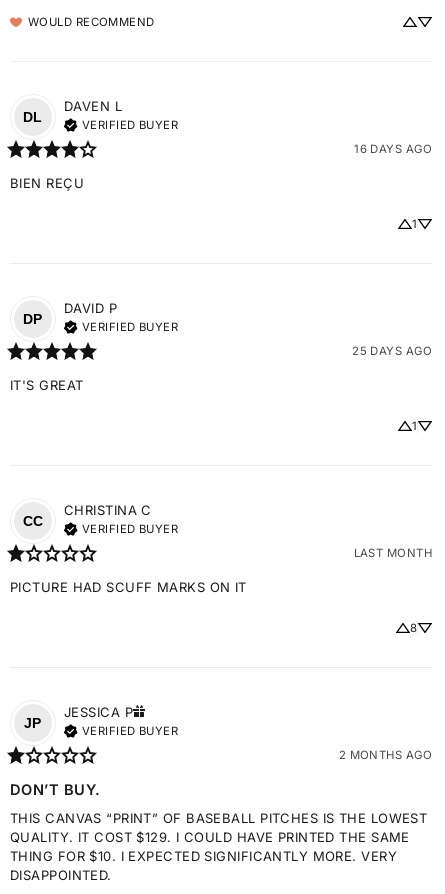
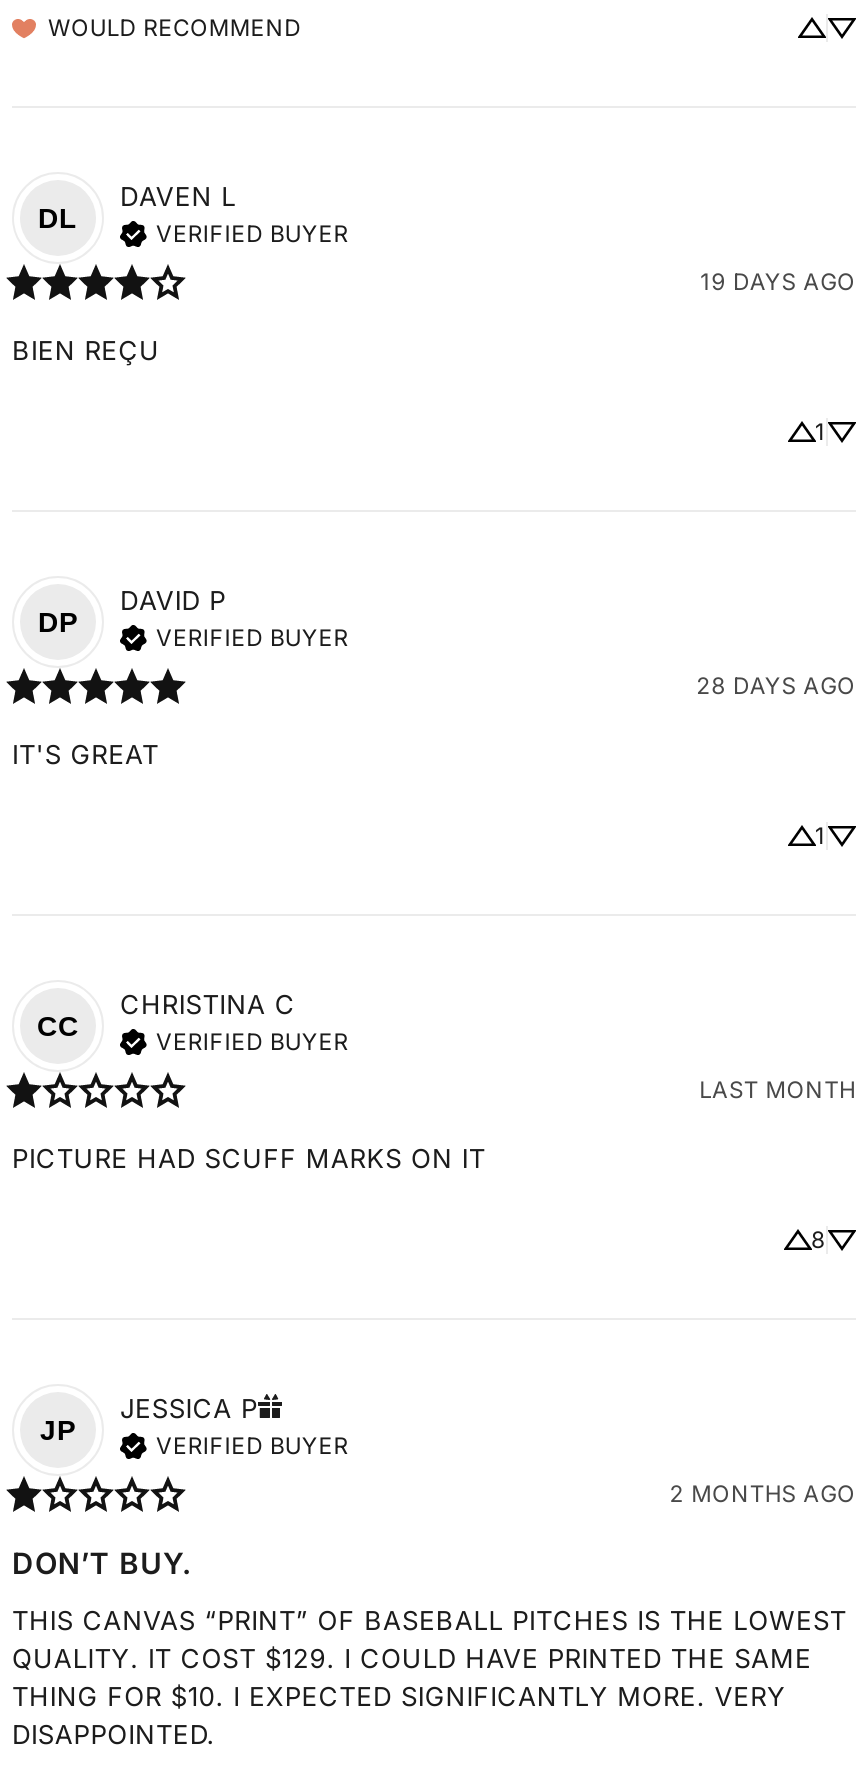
[354,142,432,156] 16 DAYS AGO -> [700,268,856,296] 19 DAYS AGO
[352,344,432,358] 25 DAYS AGO -> [696,672,856,700] 28 DAYS AGO

